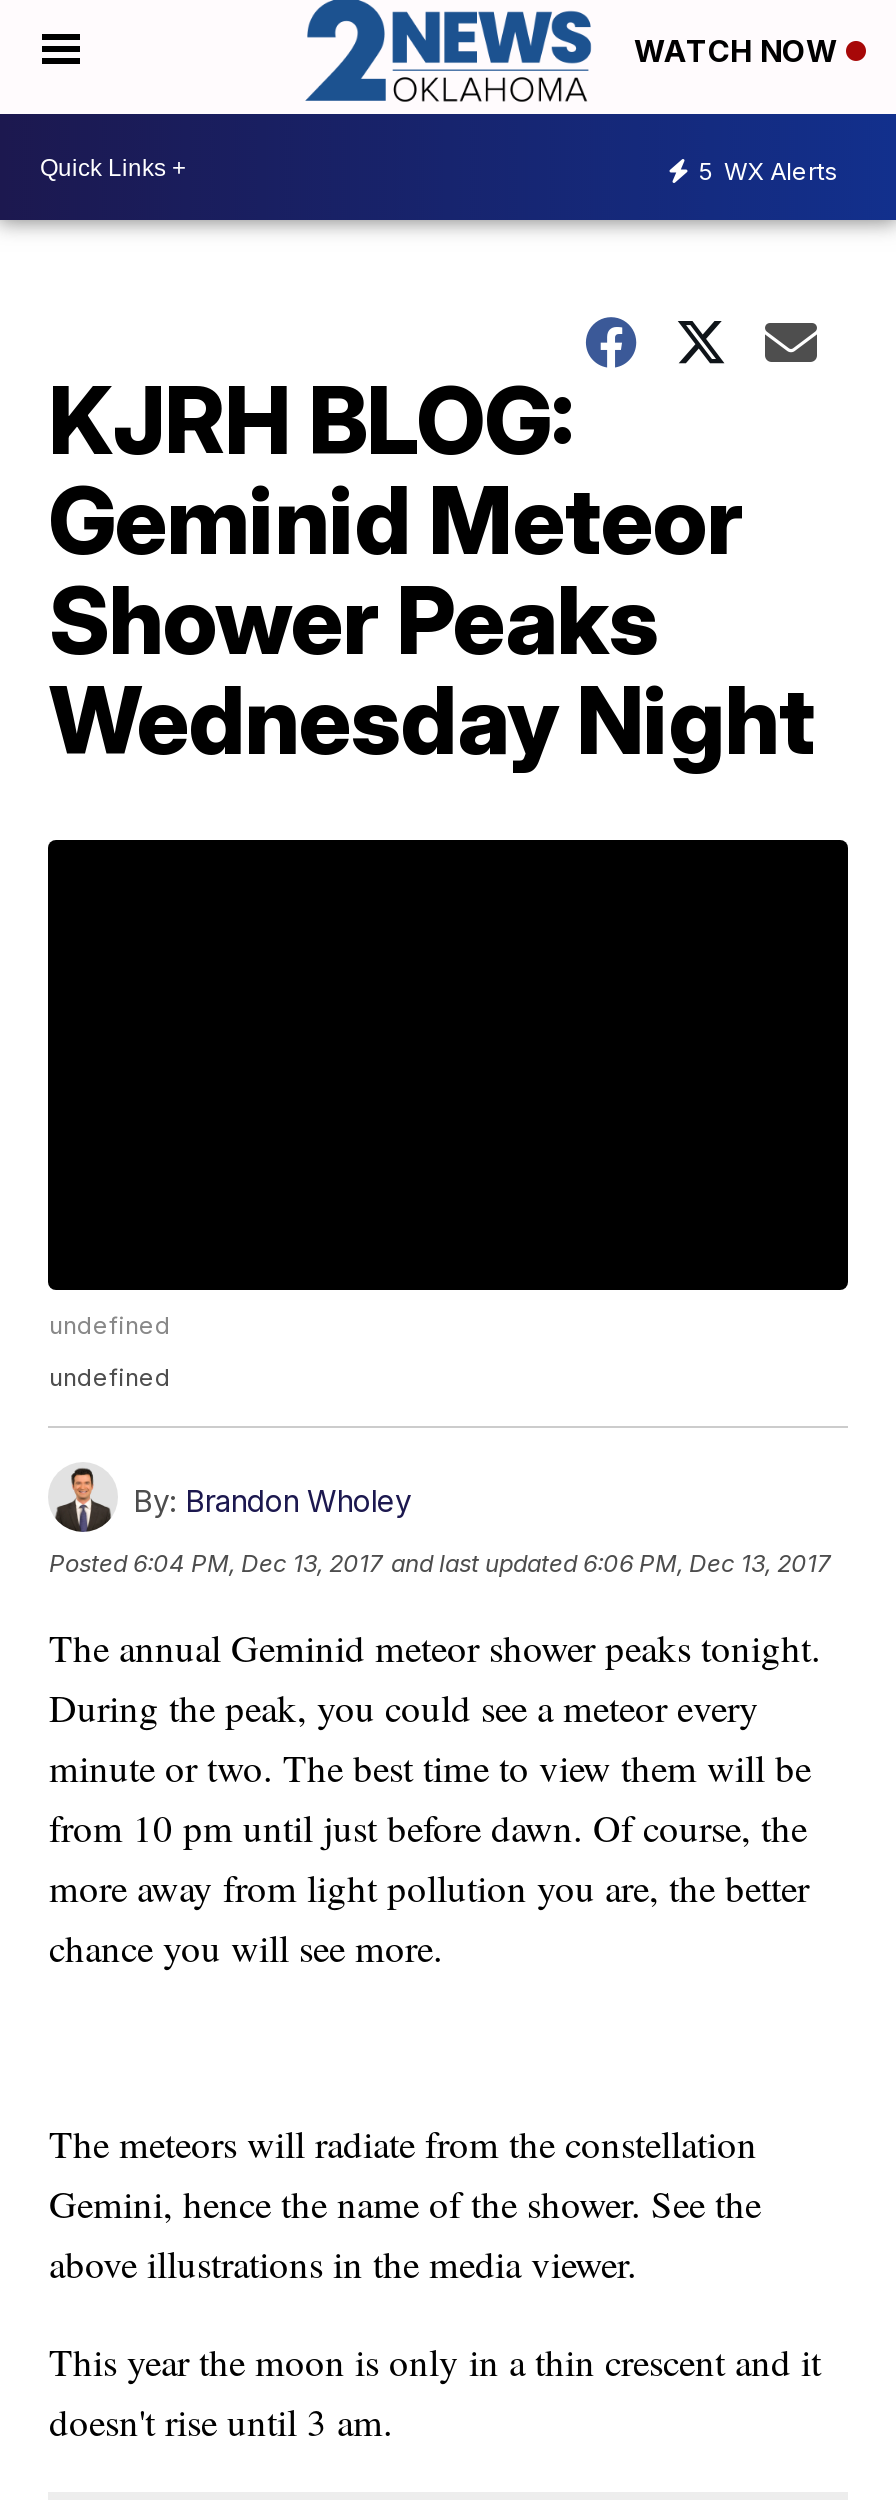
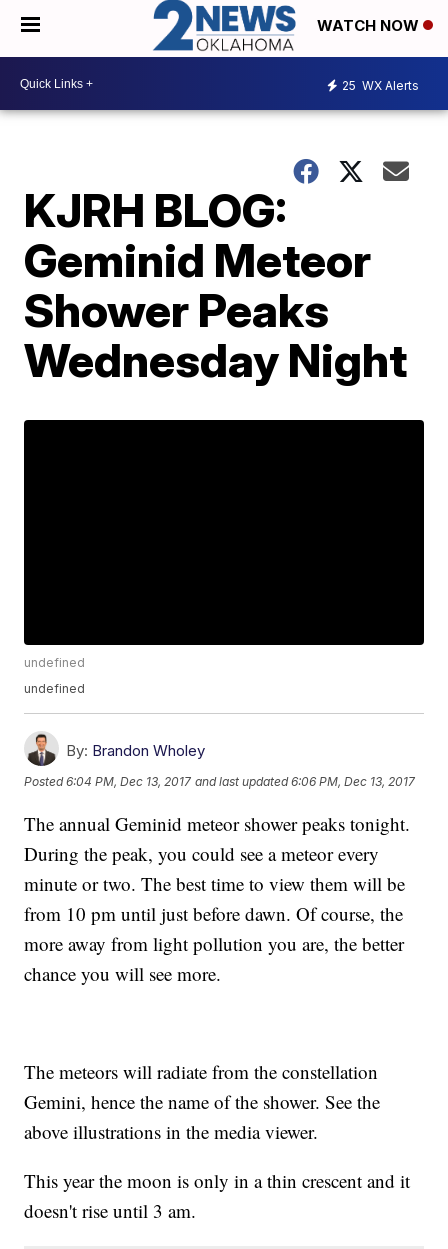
[698,155,838,185] 5 WX Alerts -> [342,78,419,93] 25 WX Alerts

